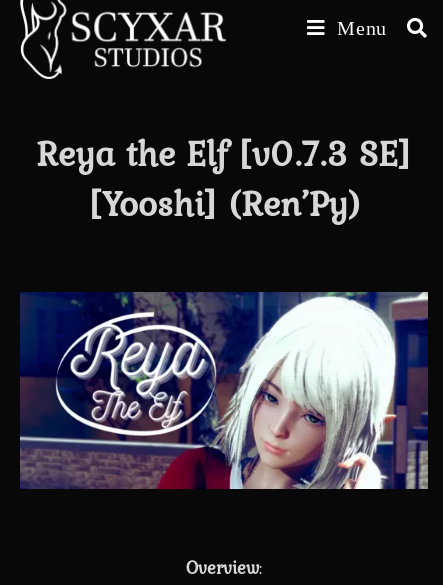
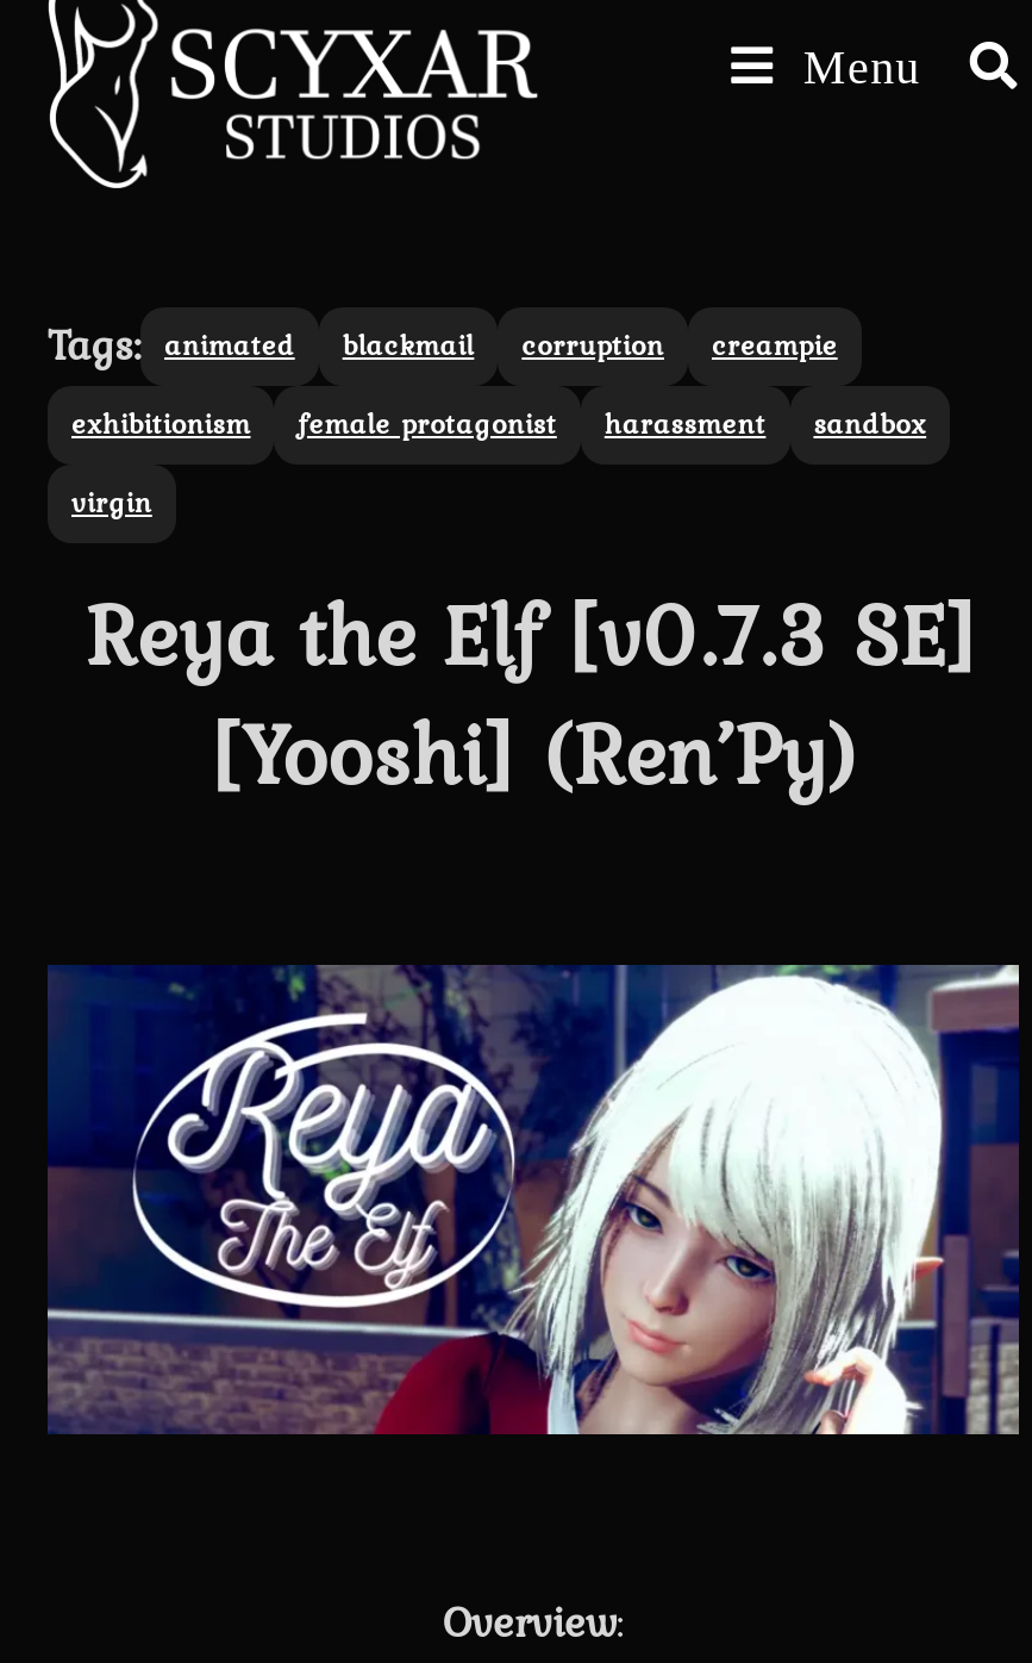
none -> [48,312,926,524] Tags: animated | blackmail | corruption | creampie | exhibitionism | female protagonist | harassment | sandbox | virgin

